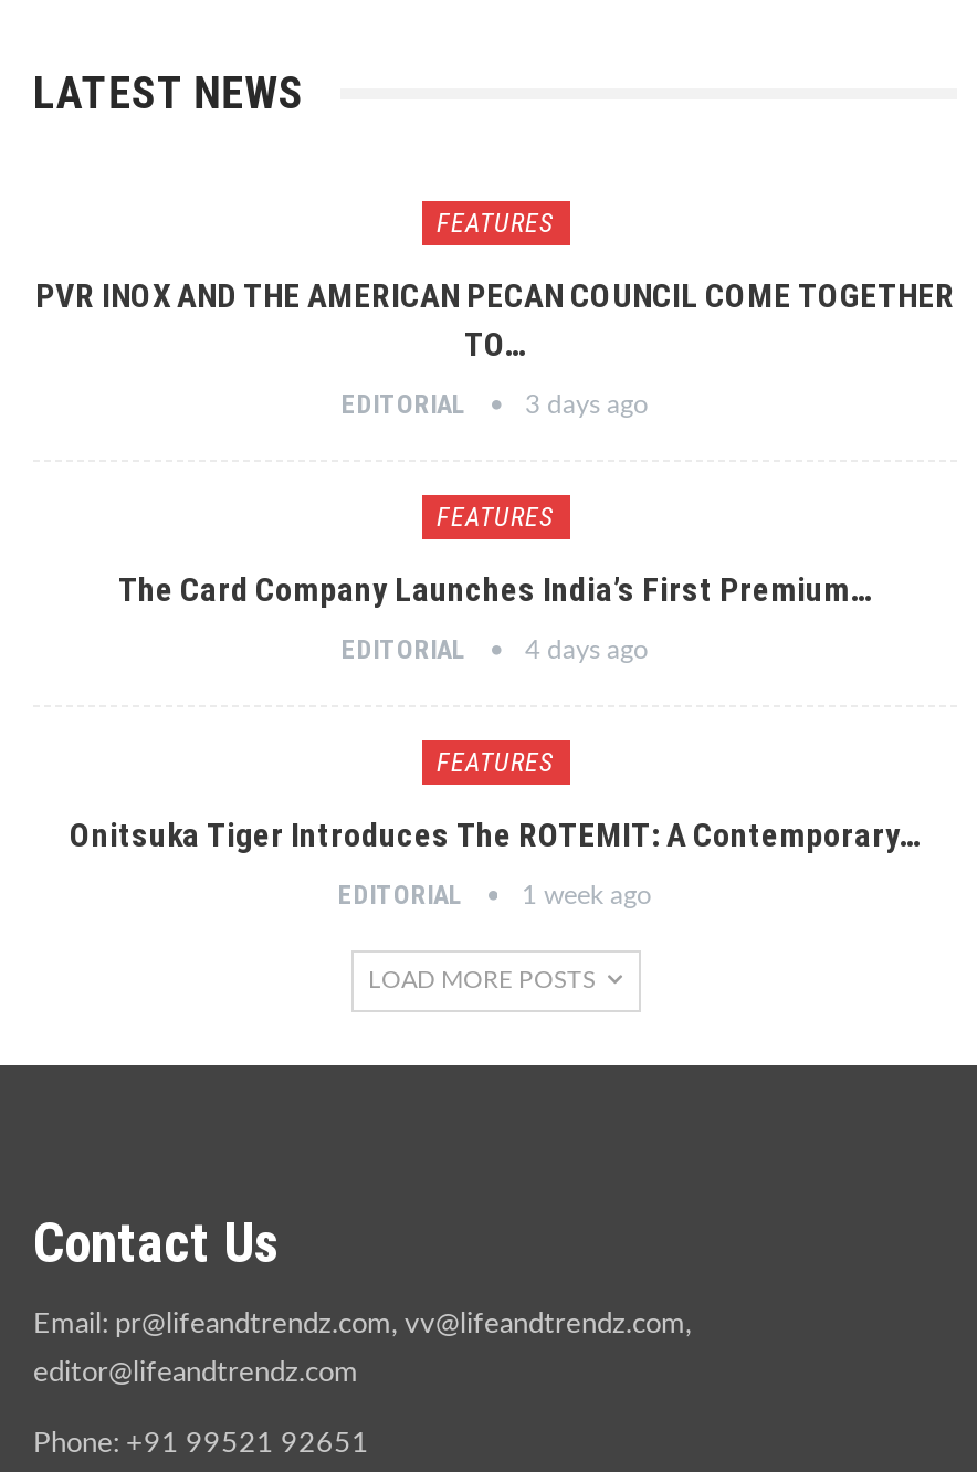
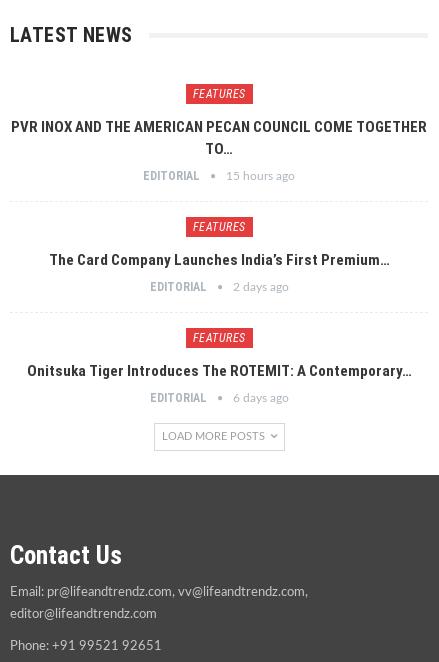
[342,389,649,420] EDITORIAL 3 days ago -> [143,169,295,183] EDITORIAL 15 hours ago
[342,634,649,665] EDITORIAL 4 days ago -> [149,280,288,294] EDITORIAL 2 days ago
[338,880,652,911] EDITORIAL 1 week ago -> [149,391,288,405] EDITORIAL 6 days ago

